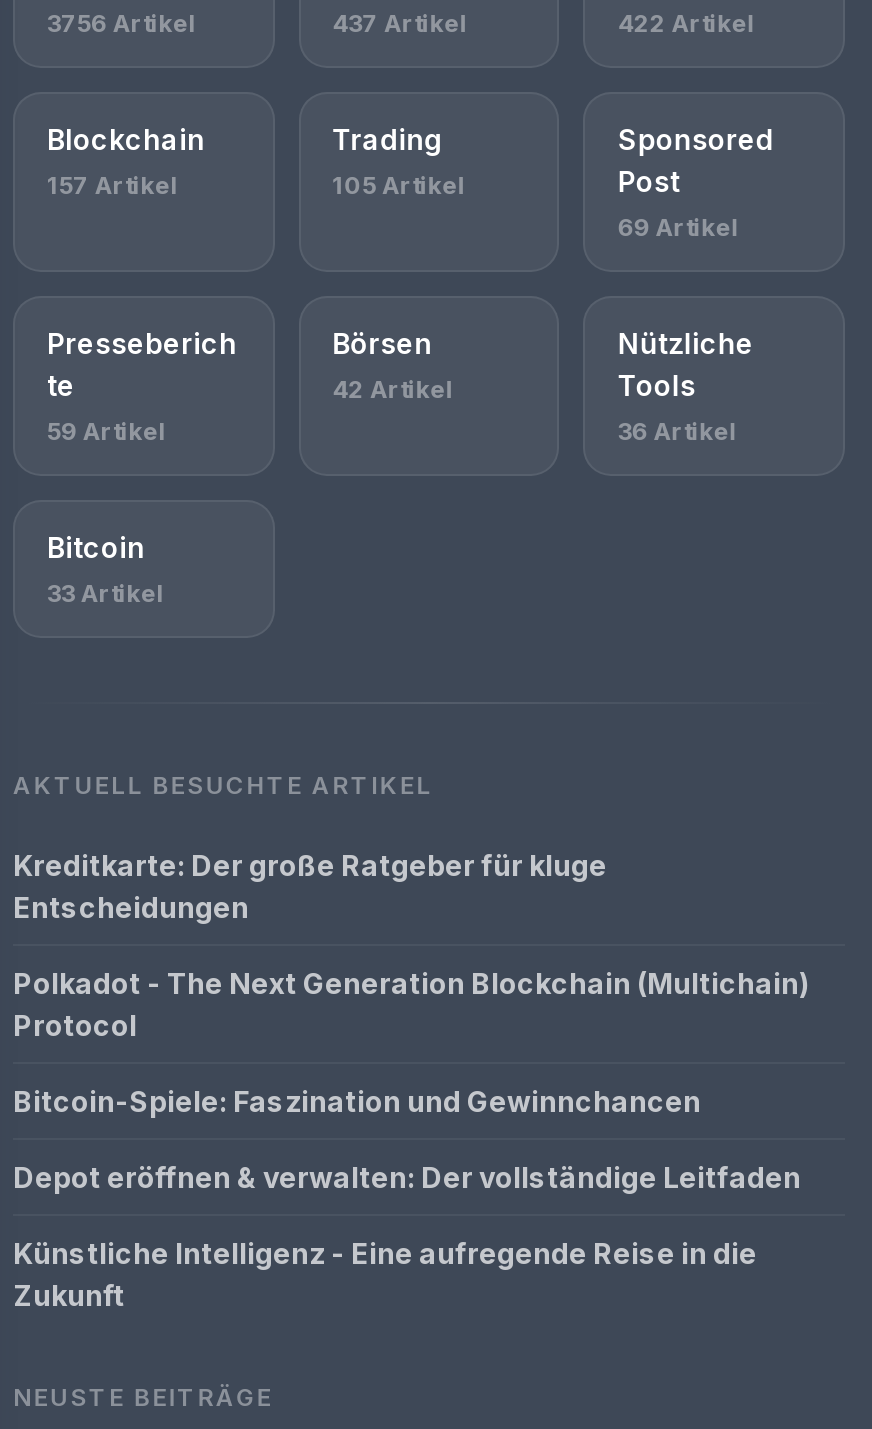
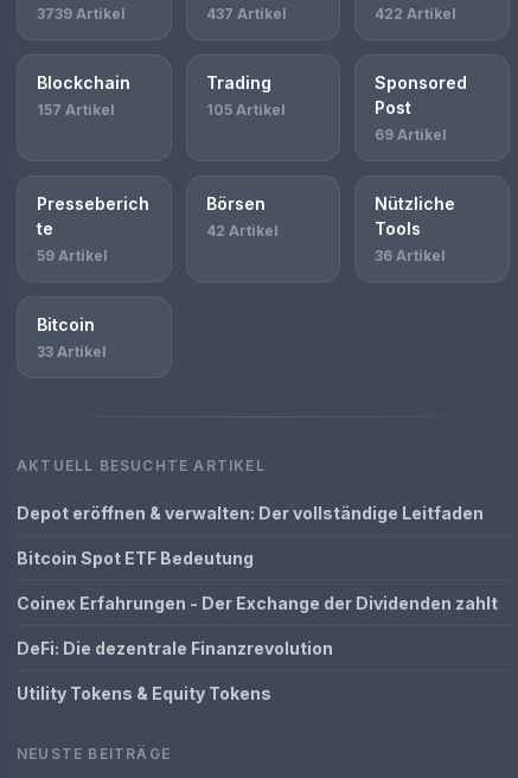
[47,8,197,38] 3756 Artikel -> [37,5,126,23] 3739 Artikel
[13,848,809,1118] Kreditkarte: Der große Ratgeber für kluge | Entscheidungen | Polkadot - The Next Generation Blockchain (Multichain) | Protocol | Bitcoin-Spiele: Faszination und Gewinnchancen -> none
moved [13,1160,801,1194] -> [17,503,484,523]: Depot eröffnen & verwalten: Der vollständige Leitfaden
[13,1236,757,1312] Künstliche Intelligenz - Eine aufregende Reise in die | Zukunft -> [17,548,498,703] Bitcoin Spot ETF Bedeutung | Coinex Erfahrungen - Der Exchange der Dividenden zahlt | DeFi: Die dezentrale Finanzrevolution | Utility Tokens & Equity Tokens

